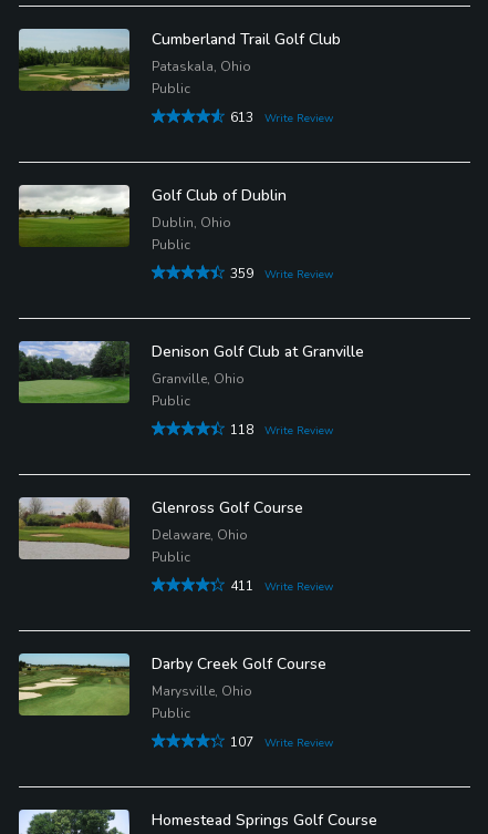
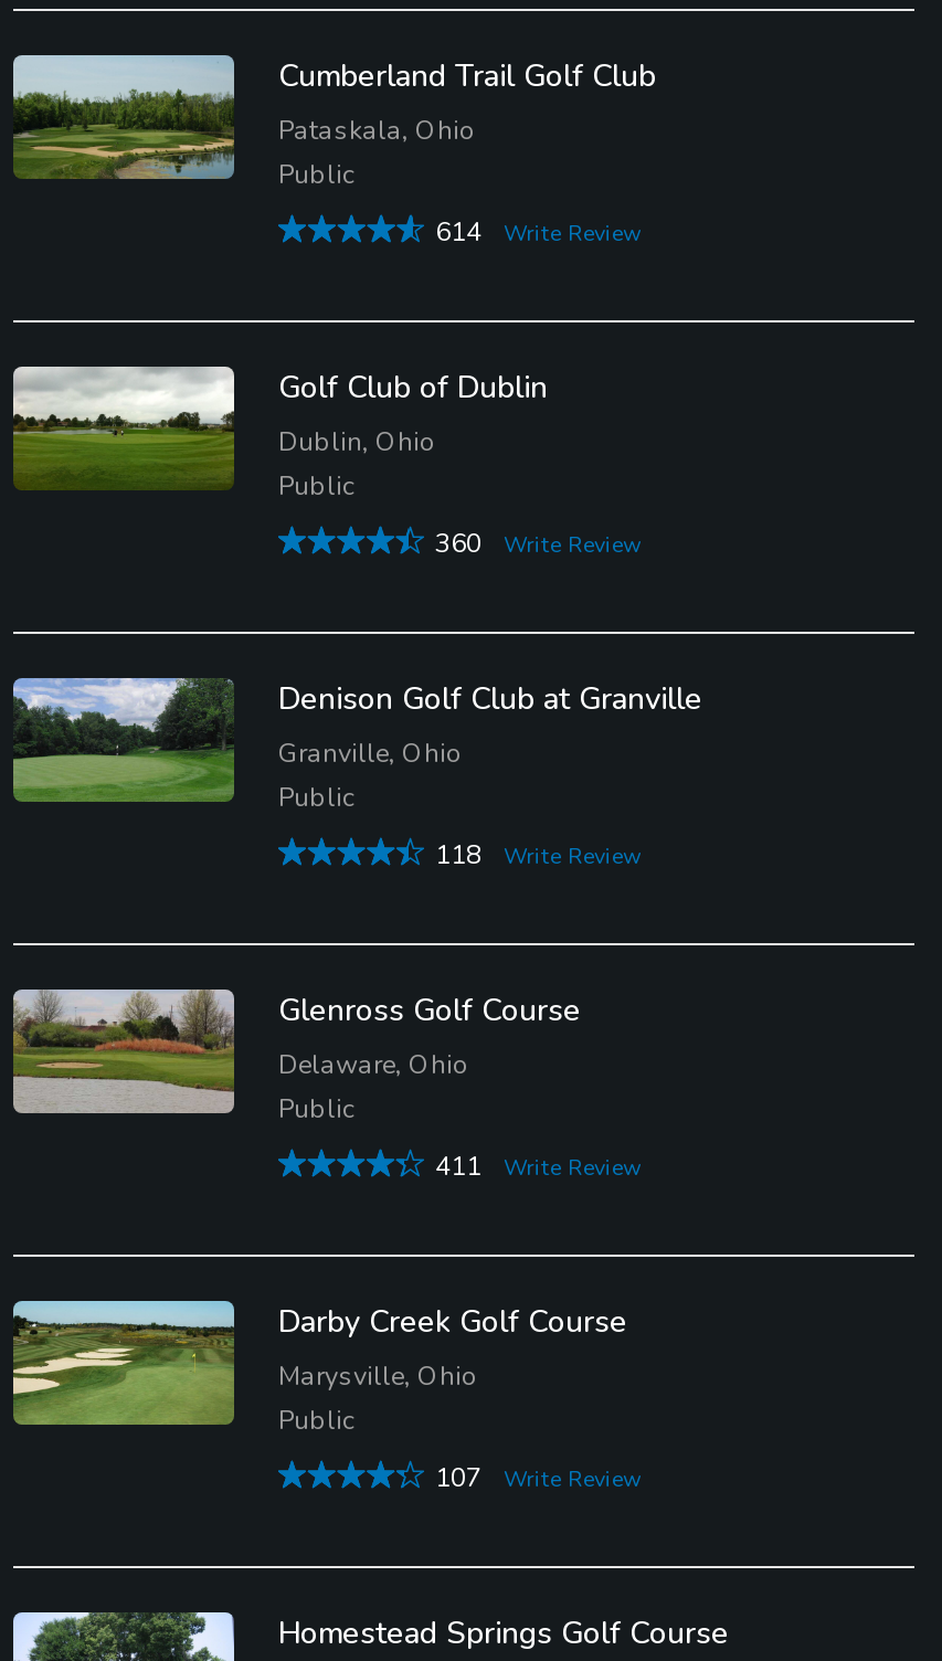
[230,108,333,126] 613 Write Review -> [435,213,641,249] 614 Write Review
[230,264,333,282] 359 Write Review -> [435,525,641,560] 360 Write Review

